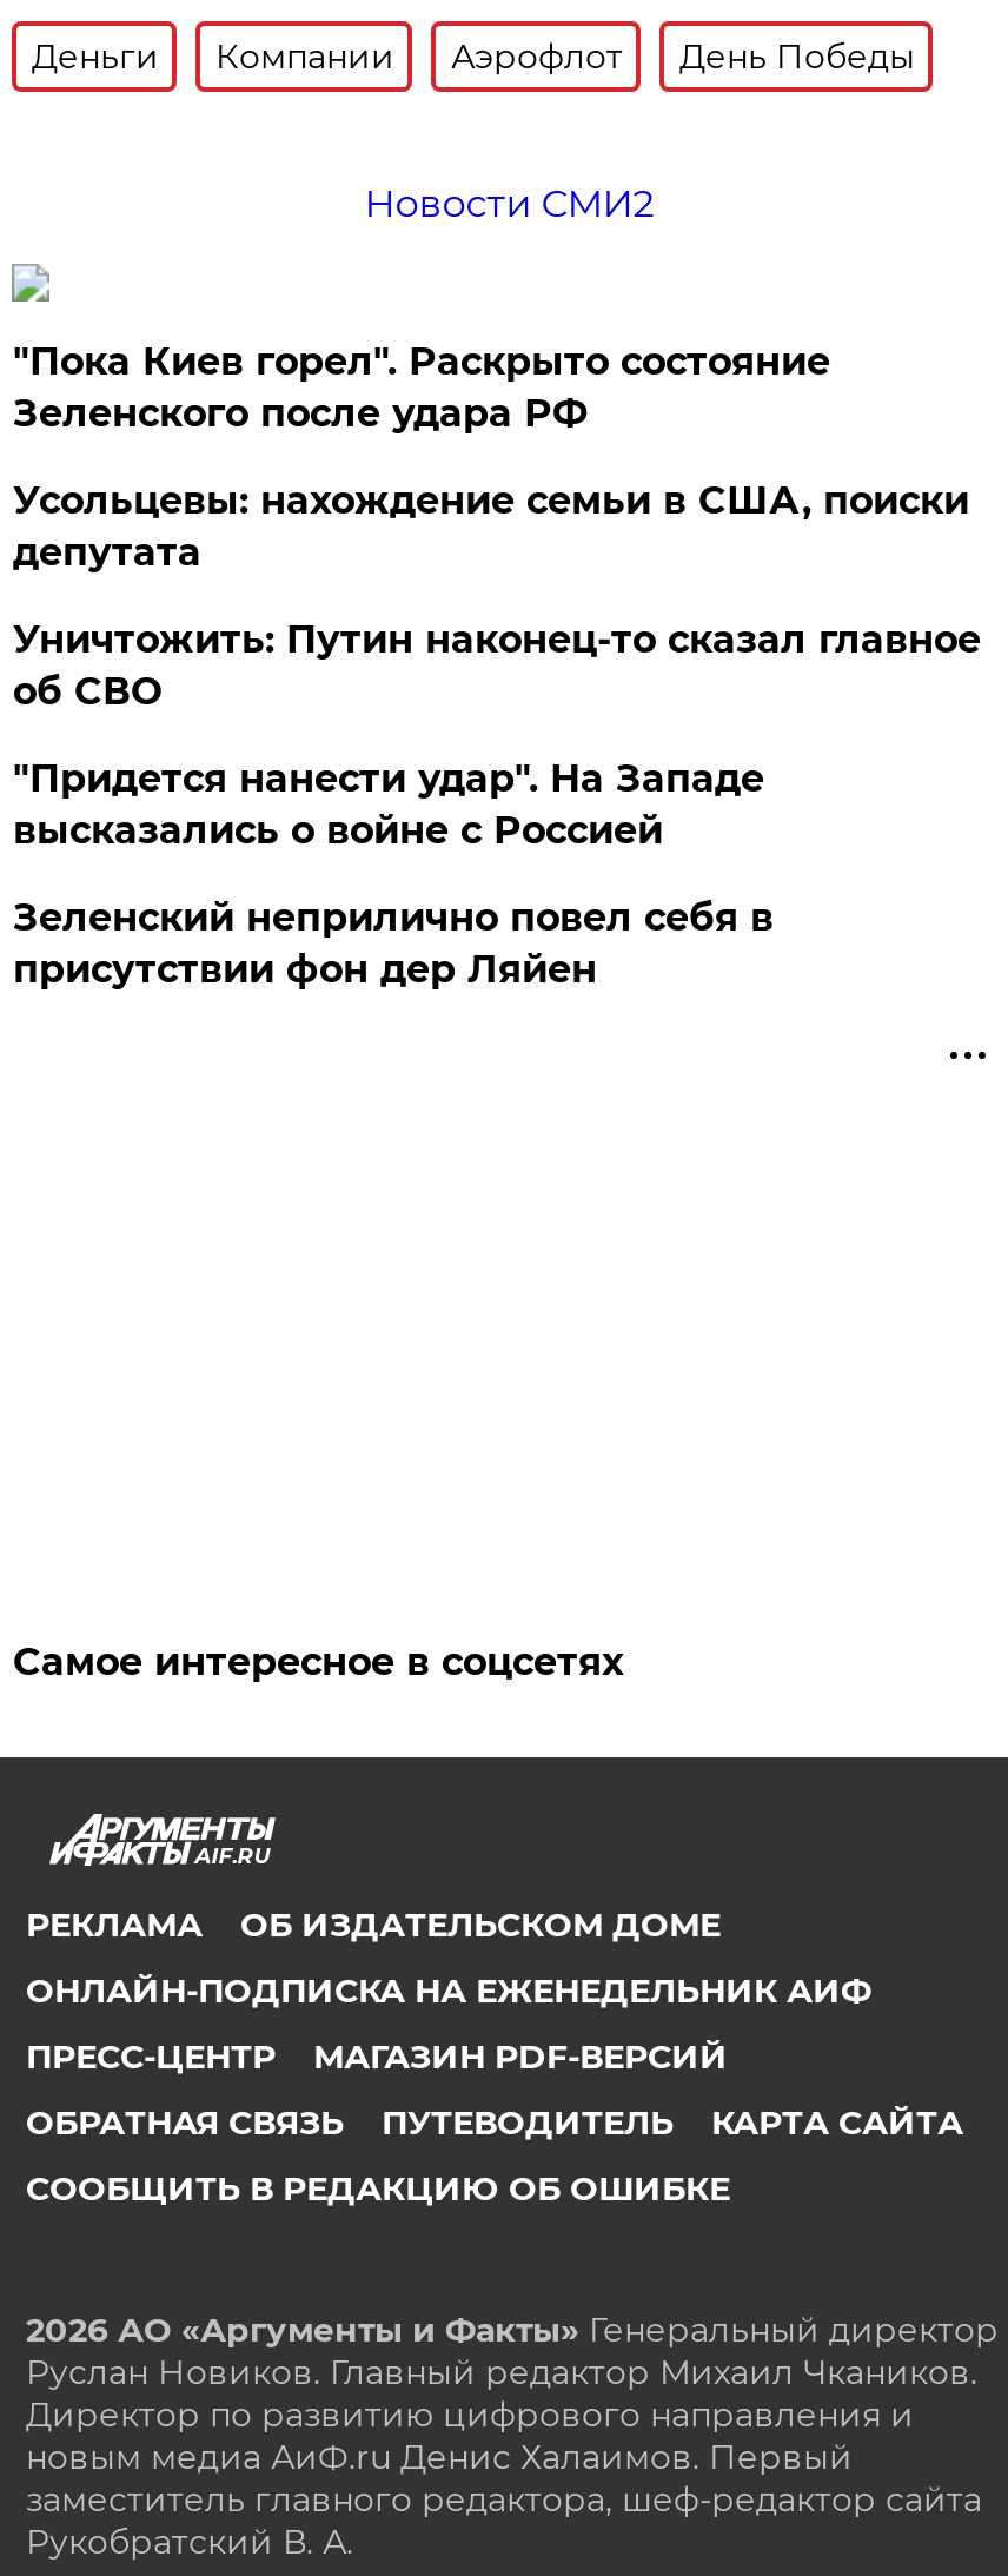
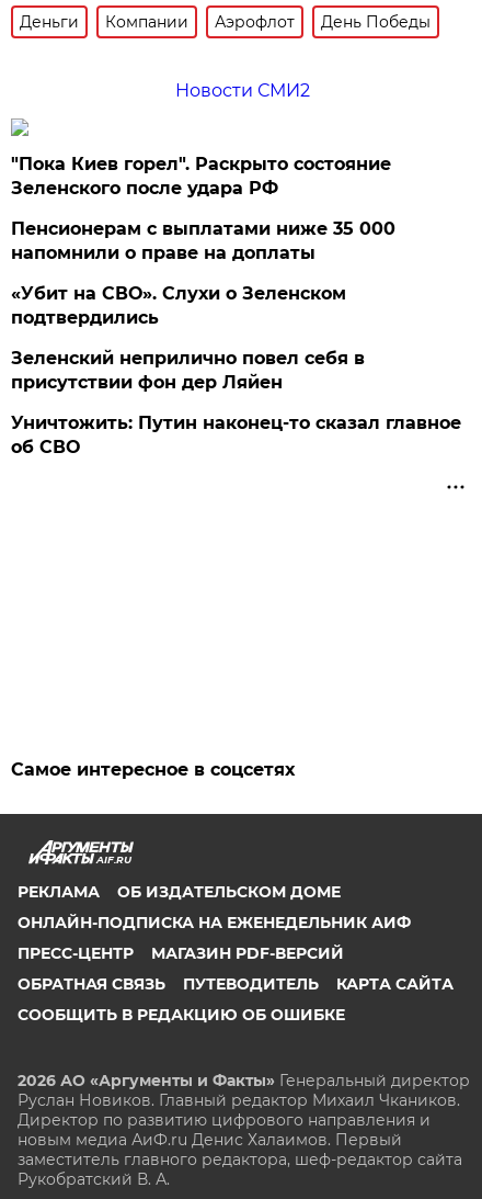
[13,478,969,853] Усольцевы: нахождение семьи в США, поиски | депутата | "Придется нанести удар". На Западе | высказались о войне с Россией -> [11,218,396,328] Пенсионерам с выплатами ниже 35 000 | напомнили о праве на доплаты | «Убит на СВО». Слухи о Зеленском | подтвердились
moved [13,617,981,714] -> [11,412,462,457]: Уничтожить: Путин наконец-то сказал главное | об СВО
moved [13,895,773,992] -> [11,348,365,393]: Зеленский неприлично повел cебя в | присутствии фон дер Ляйен

